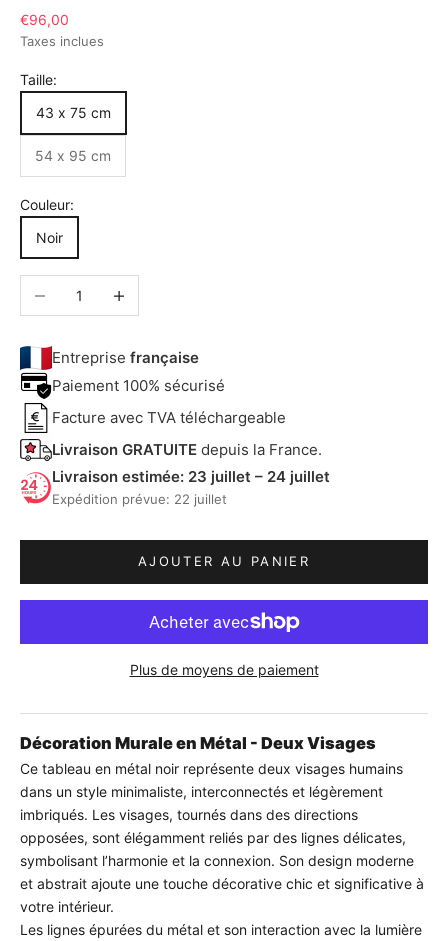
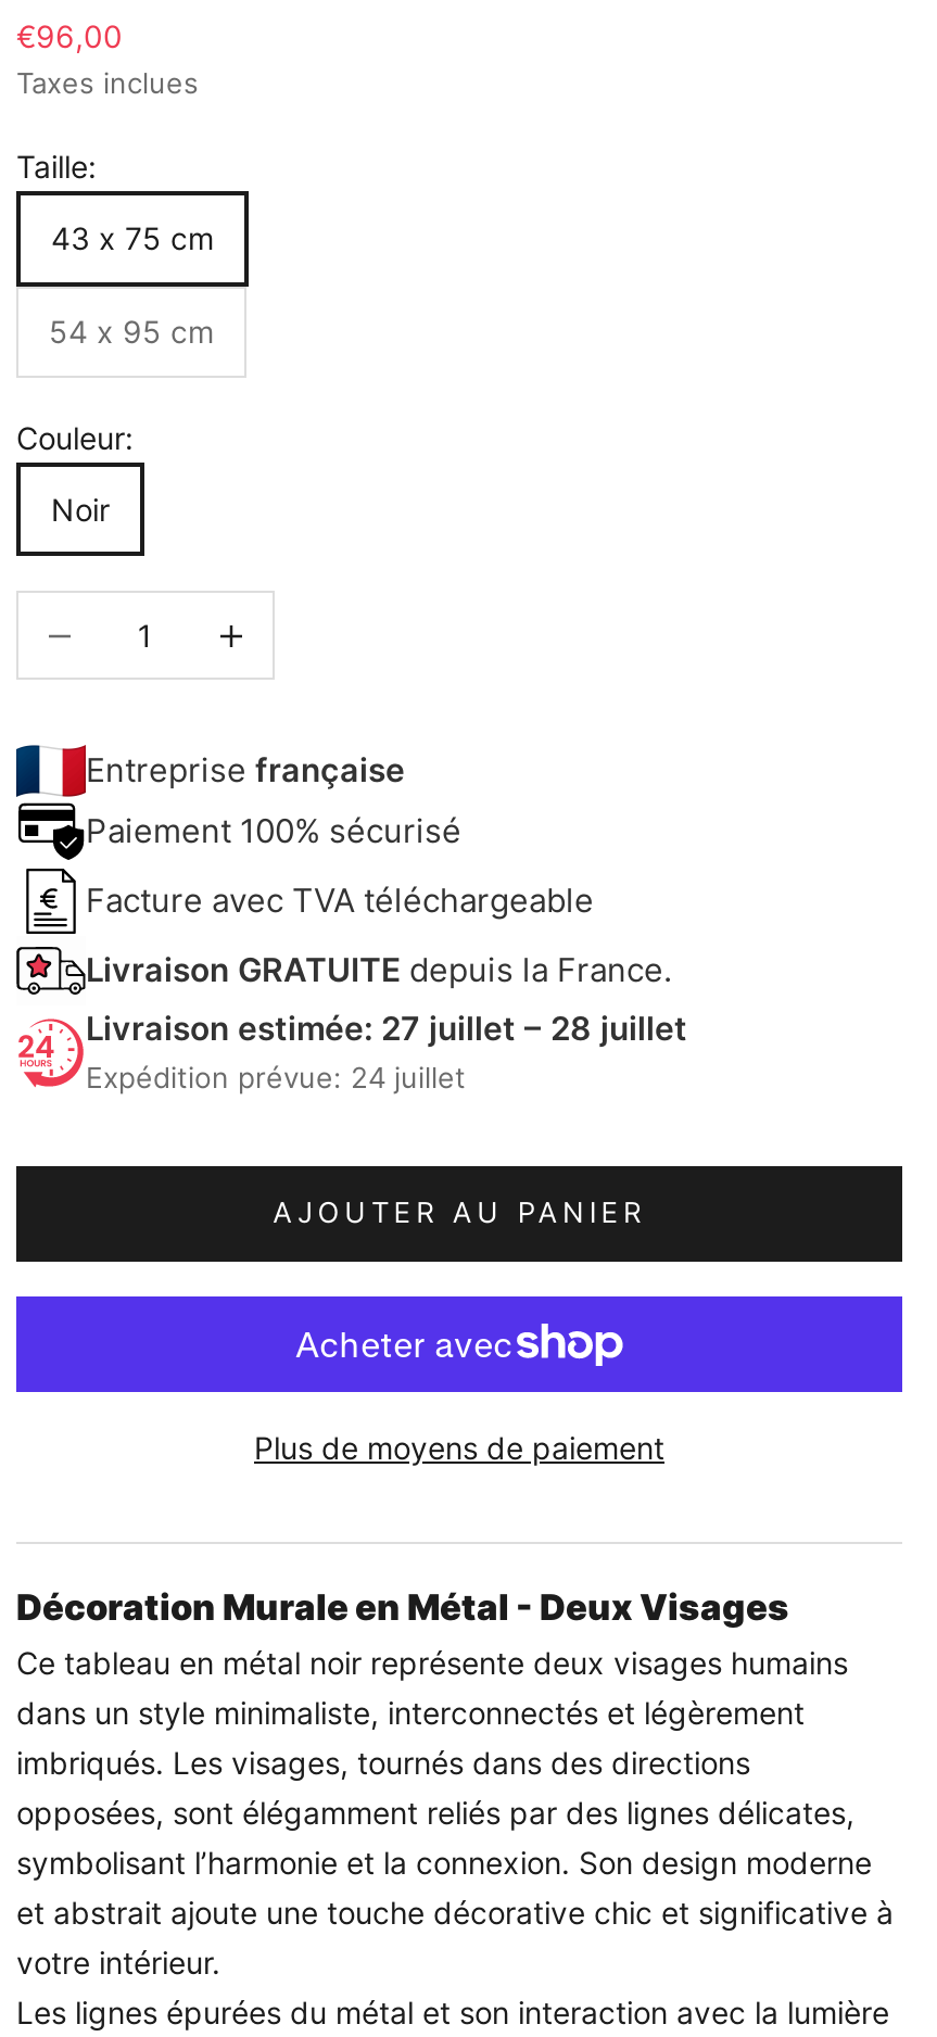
[52,467,330,486] Livraison estimée: 23 juillet – 24 juillet -> [86,1007,687,1048] Livraison estimée: 27 juillet – 28 juillet
[52,491,227,507] Expédition prévue: 22 juillet -> [86,1059,466,1094] Expédition prévue: 24 juillet

